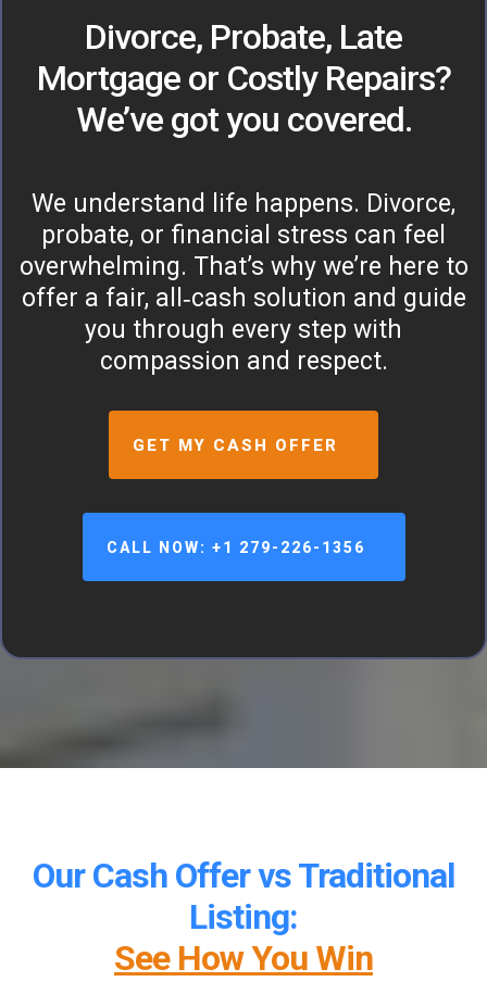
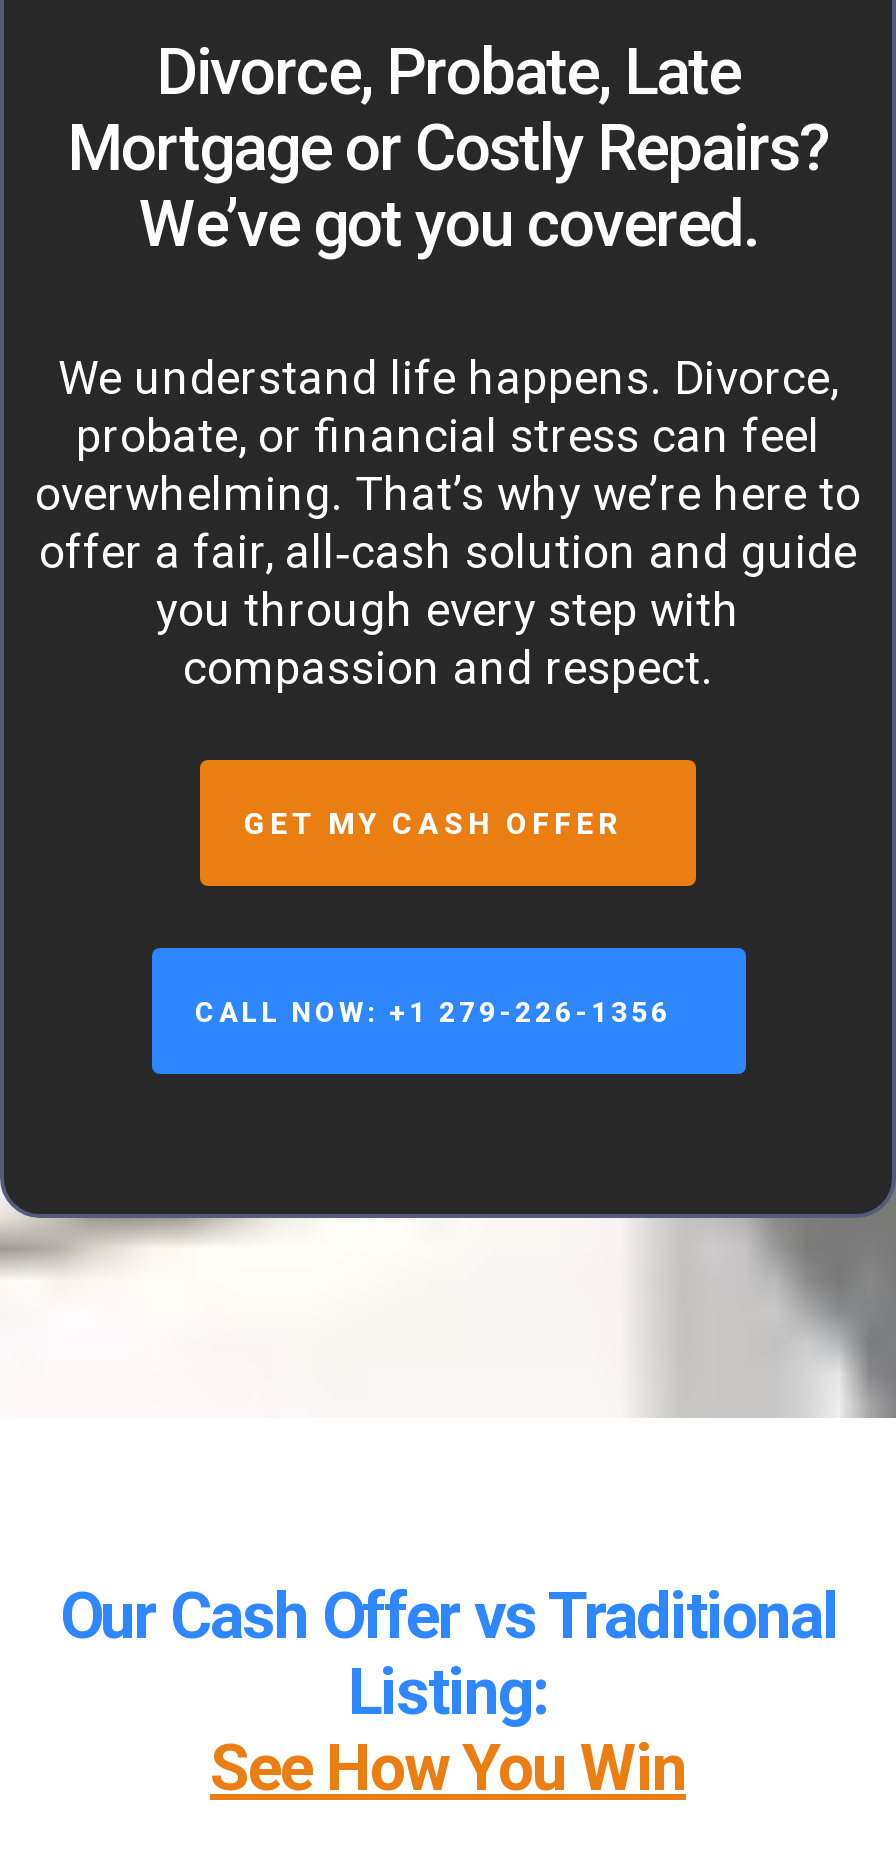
[3,645,480,769] [image] -> [6,1186,886,1418] [image]

